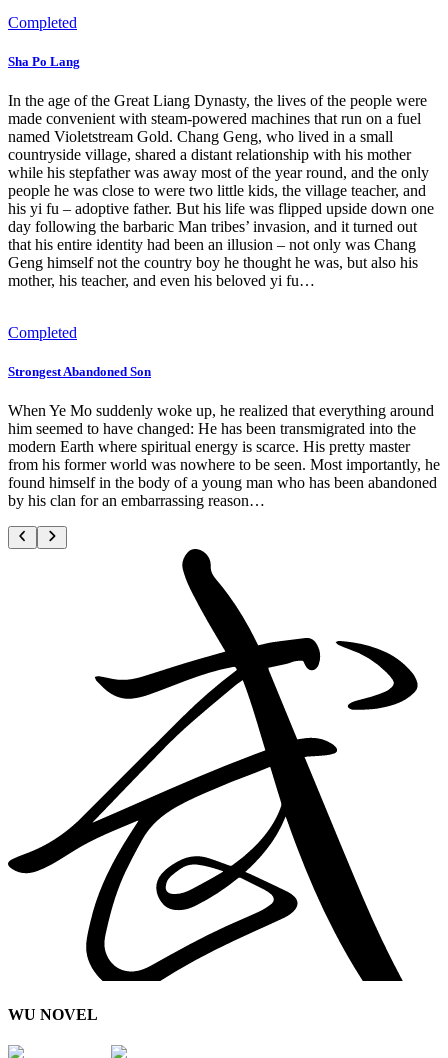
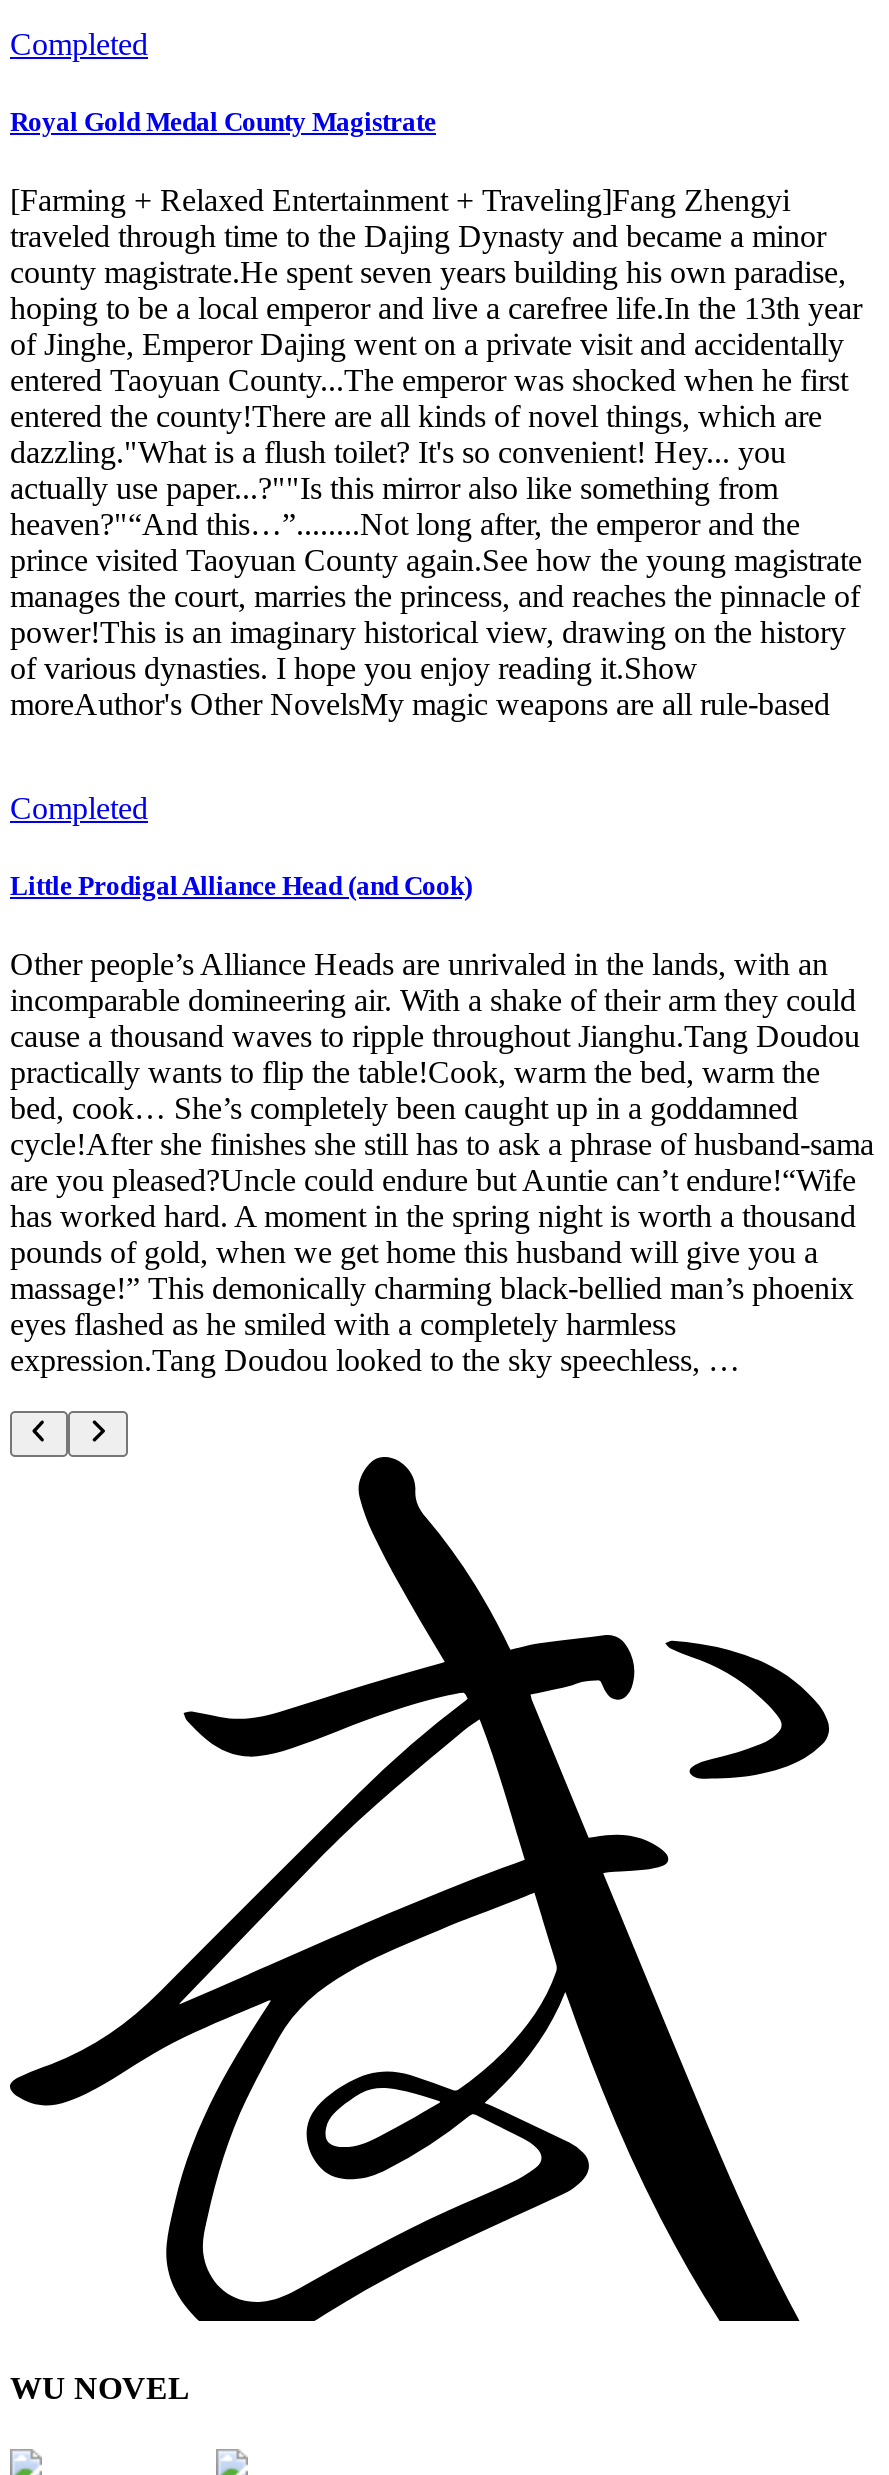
[8,54,80,69] Sha Po Lang -> [10,106,436,136] Royal Gold Medal County Magistrate
[8,92,434,289] In the age of the Great Liang Dynasty, the lives of the people were | made convenient with steam-powered machines that run on a fuel | named Violetstream Gold. Chang Geng, who lived in a small | countryside village, shared a distant relationship with his mother | while his stepfather was away most of the year round, and the only | people he was close to were two little kids, the village teacher, and | his yi fu – adoptive father. But his life was flipped upside down one | day following the barbaric Man tribes’ invasion, and it turned out | that his entire identity had been an illusion – not only was Chang | Geng himself not the country boy he thought he was, but also his | mother, his teacher, and even his beloved yi fu… -> [10,183,862,721] [Farming + Relaxed Entertainment + Traveling]Fang Zhengyi | traveled through time to the Dajing Dynasty and became a minor | county magistrate.He spent seven years building his own paradise, | hoping to be a local emperor and live a carefree life.In the 13th year | of Jinghe, Emperor Dajing went on a private visit and accidentally | entered Taoyuan County...The emperor was shocked when he first | entered the county!There are all kinds of novel things, which are | dazzling."What is a flush toilet? It's so convenient! Hey... you | actually use paper...?""Is this mirror also like something from | heaven?"“And this…”........Not long after, the emperor and the | prince visited Taoyuan County again.See how the young magistrate | manages the court, marries the princess, and reaches the pinnacle of | power!This is an imaginary historical view, drawing on the history | of various dynasties. I hope you enjoy reading it.Show | moreAuthor's Other NovelsMy magic weapons are all rule-based
[8,364,151,379] Strongest Abandoned Son -> [10,871,472,901] Little Prodigal Alliance Head (and Cook)
[8,402,440,509] When Ye Mo suddenly woke up, he realized that everything around | him seemed to have changed: He has been transmigrated into the | modern Earth where spiritual energy is scarce. His pretty master | from his former world was nowhere to be seen. Most importantly, he | found himself in the body of a young man who has been abandoned | by his clan for an embarrassing reason… -> [10,947,874,1377] Other people’s Alliance Heads are unrivaled in the lands, with an | incomparable domineering air. With a shake of their arm they could | cause a thousand waves to ripple throughout Jianghu.Tang Doudou | practically wants to flip the table!Cook, warm the bed, warm the | bed, cook… She’s completely been caught up in a goddamned | cycle!After she finishes she still has to ask a phrase of husband-sama | are you pleased?Uncle could endure but Auntie can’t endure!“Wife | has worked hard. A moment in the spring night is worth a thousand | pounds of gold, when we get home this husband will give you a | massage!” This demonically charming black-bellied man’s phoenix | eyes flashed as he smiled with a completely harmless | expression.Tang Doudou looked to the sky speechless, …

